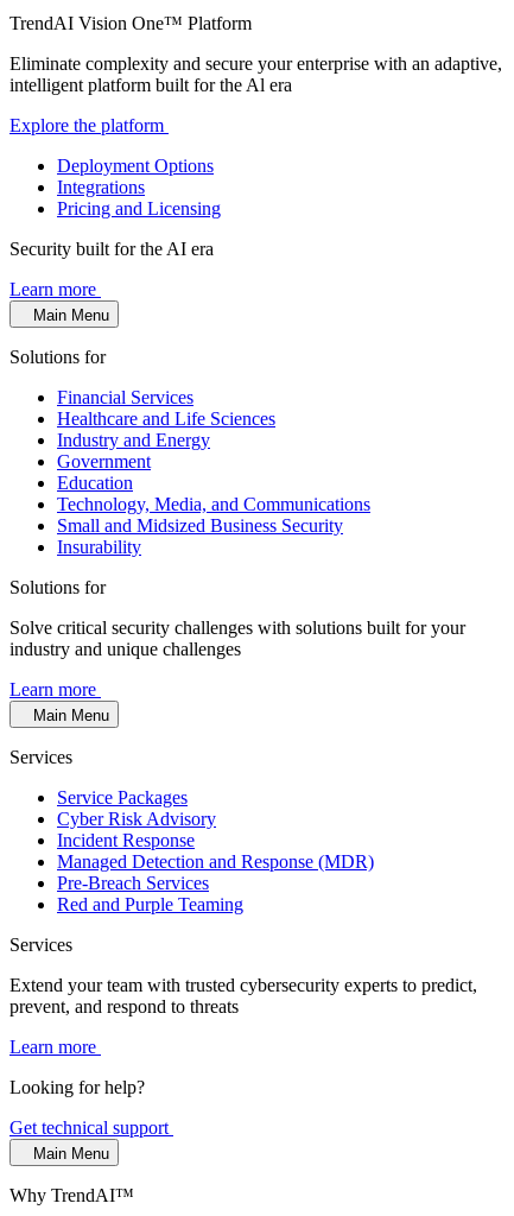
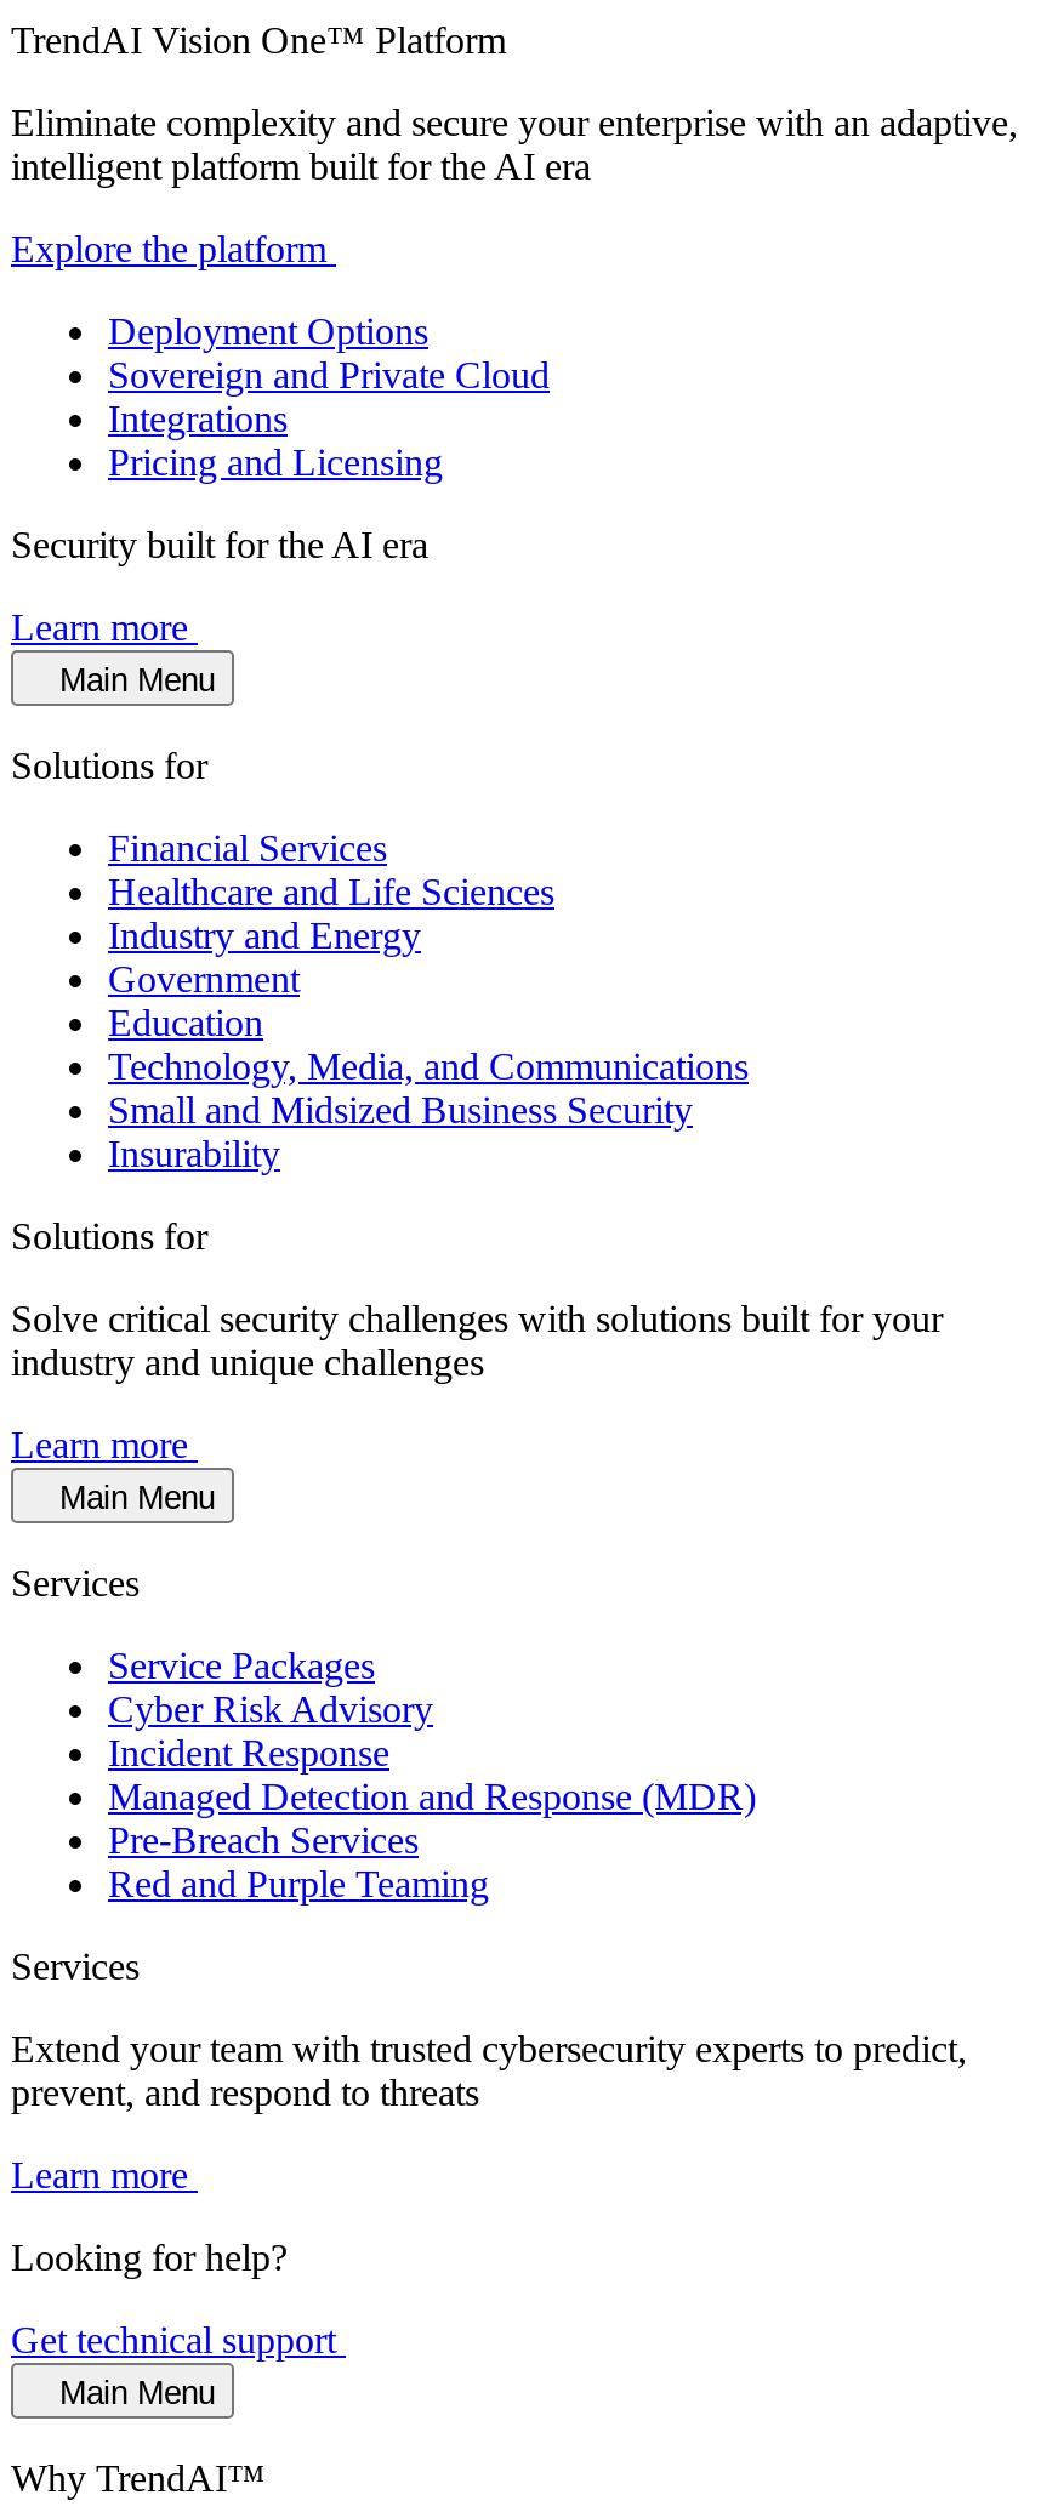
[9,75,292,95] intelligent platform built for the Al era -> [11,146,591,187] intelligent platform built for the AI era
none -> [108,354,550,395] Sovereign and Private Cloud

